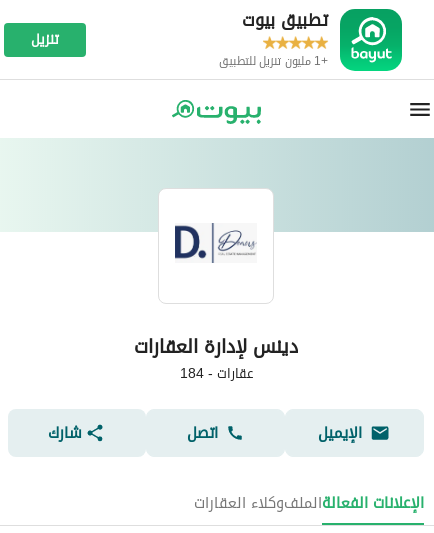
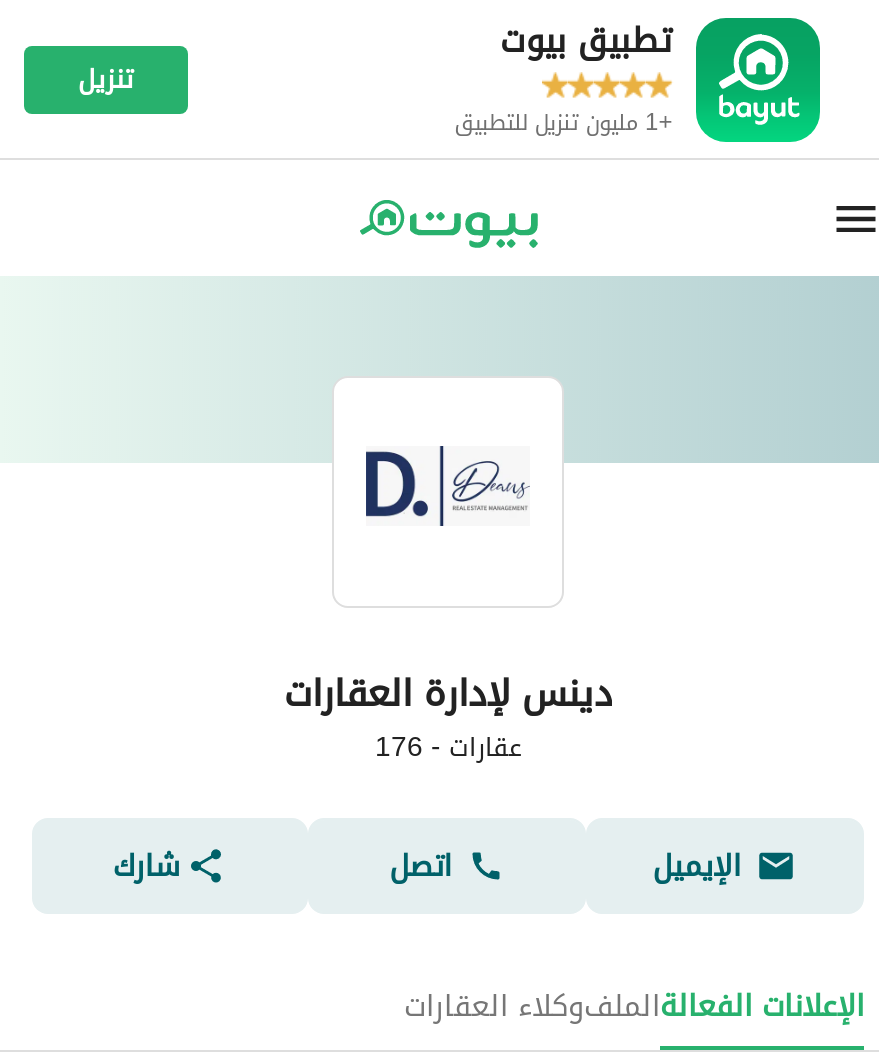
[179,359,252,386] عقارات - 184 -> [375,719,521,773] عقارات - 176

